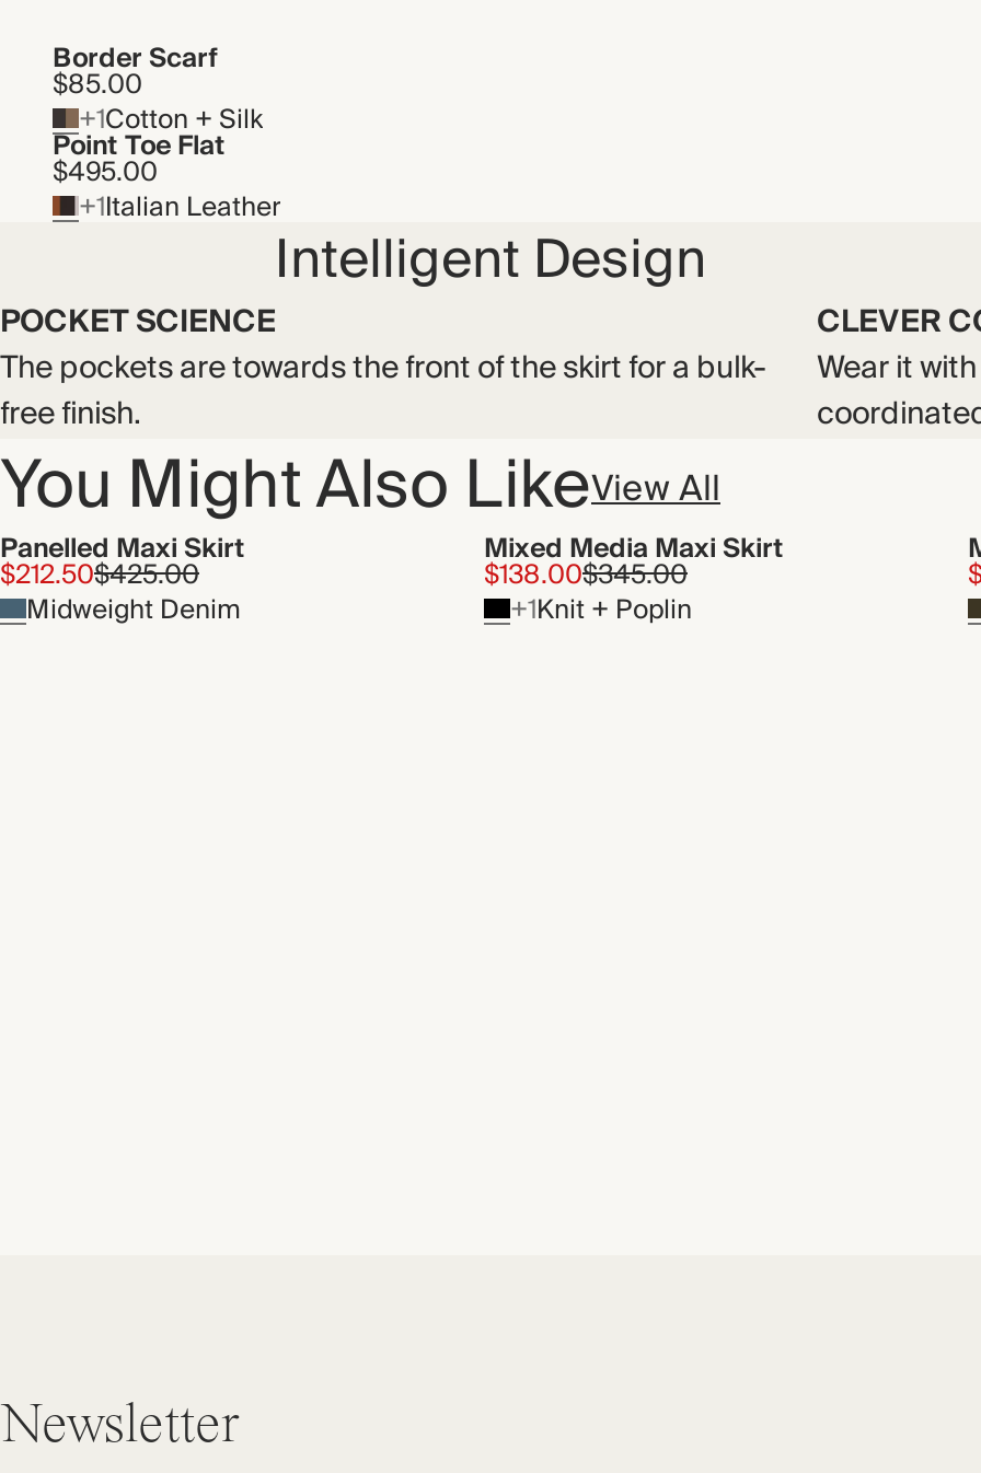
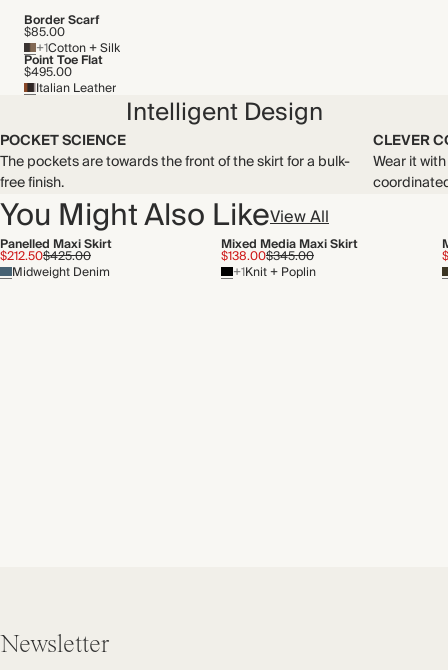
[79,185,280,231] +1Italian Leather -> [36,78,116,99] Italian Leather

